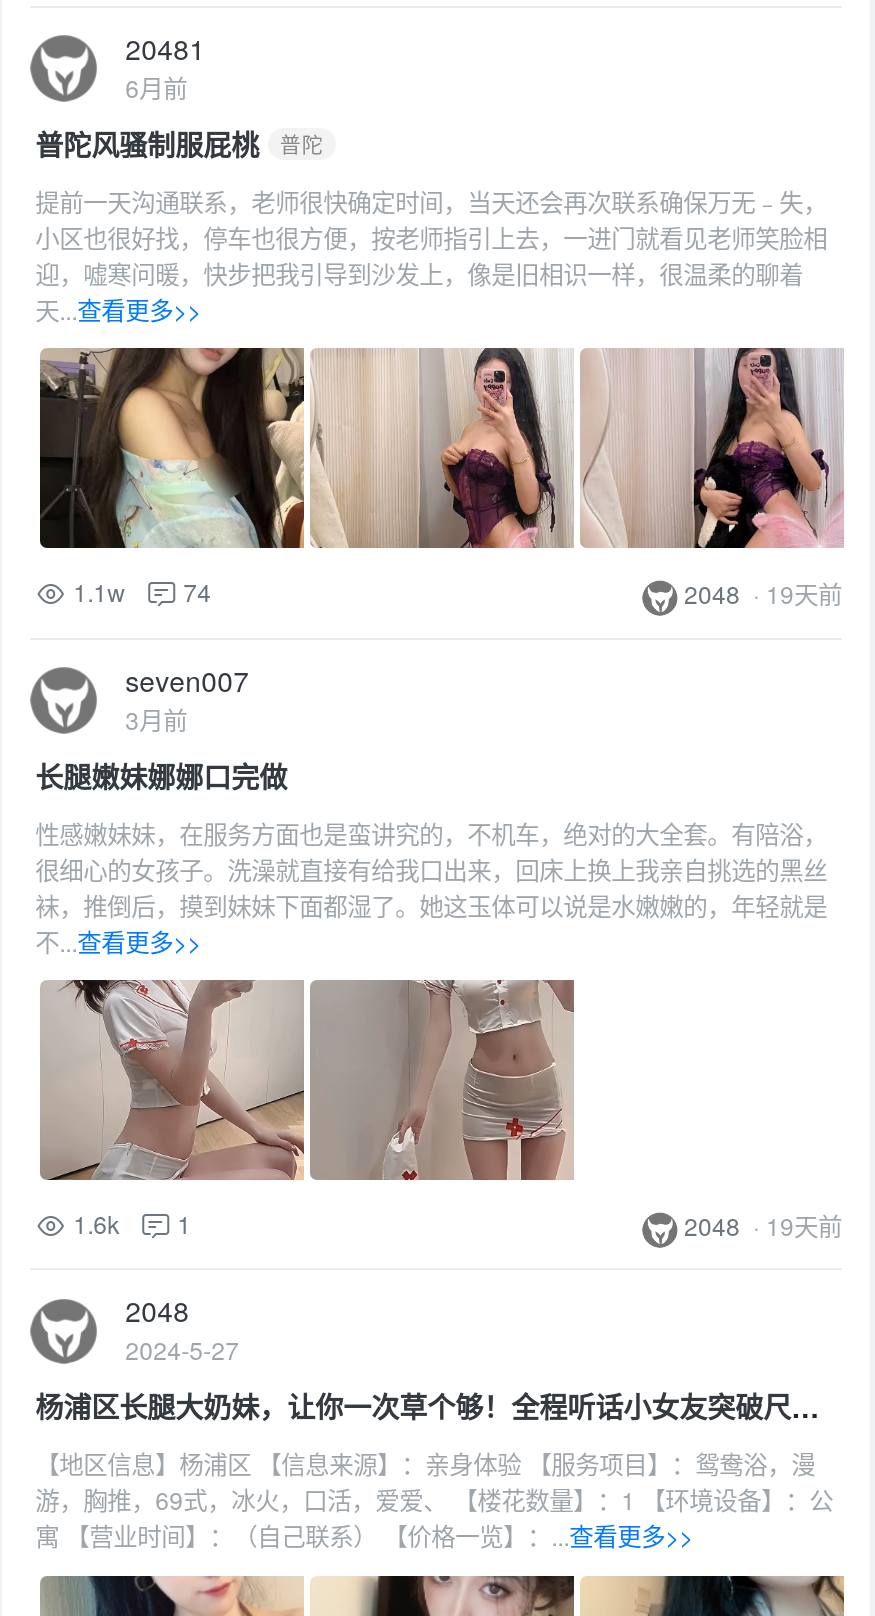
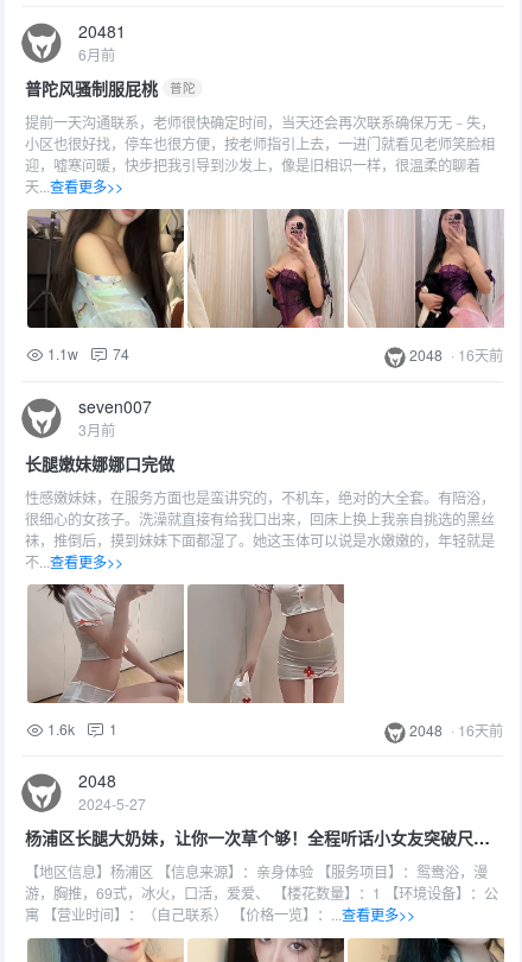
[684,577,842,611] 2048 · 19天前 -> [409,345,503,365] 2048 · 16天前
[684,1208,842,1242] 2048 · 19天前 -> [409,720,503,740] 2048 · 16天前

